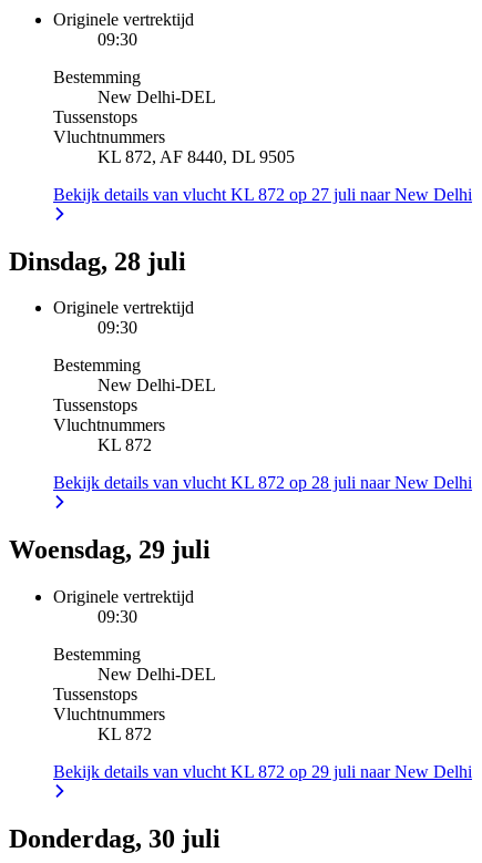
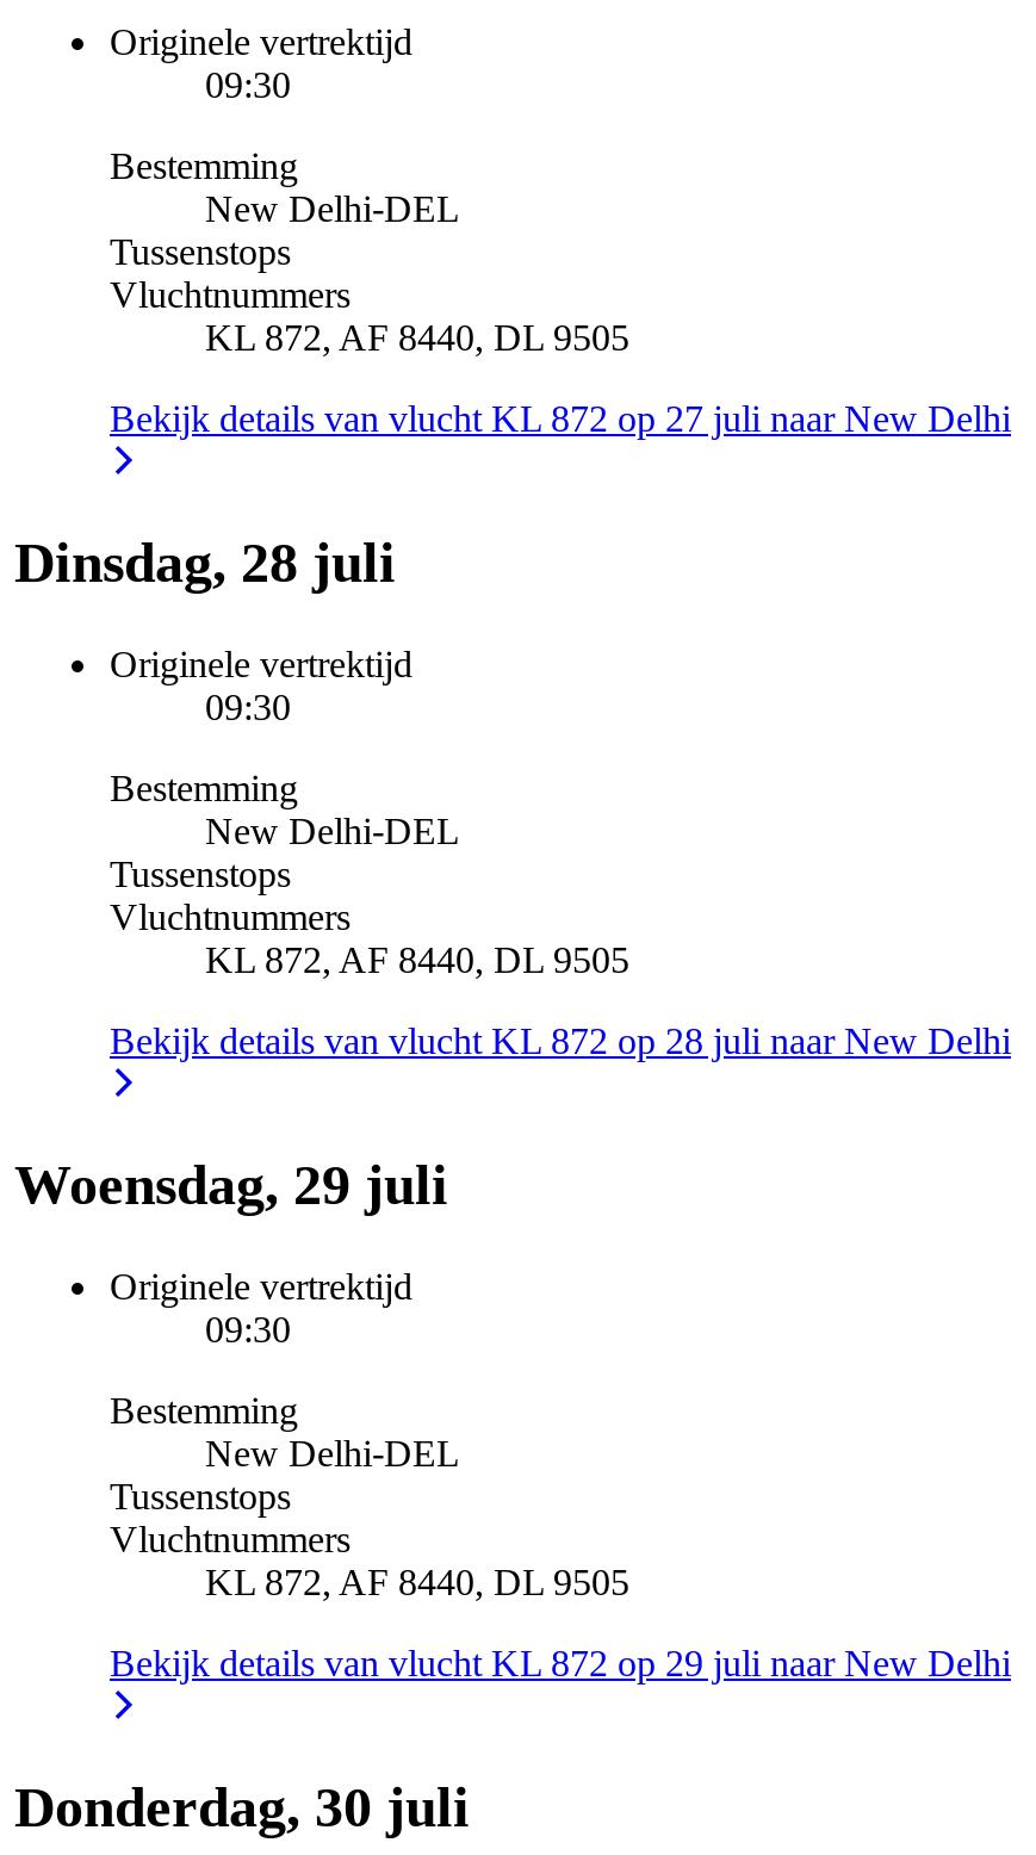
[98,436,152,455] KL 872 -> [205,939,629,980] KL 872, AF 8440, DL 9505
[98,725,152,744] KL 872 -> [205,1561,629,1602] KL 872, AF 8440, DL 9505

